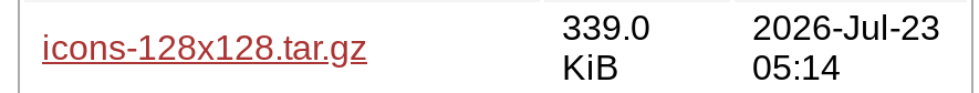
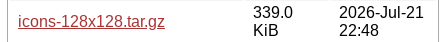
[752,9,940,86] 2026-Jul-23 | 05:14 -> [339,4,424,39] 2026-Jul-21 | 22:48

